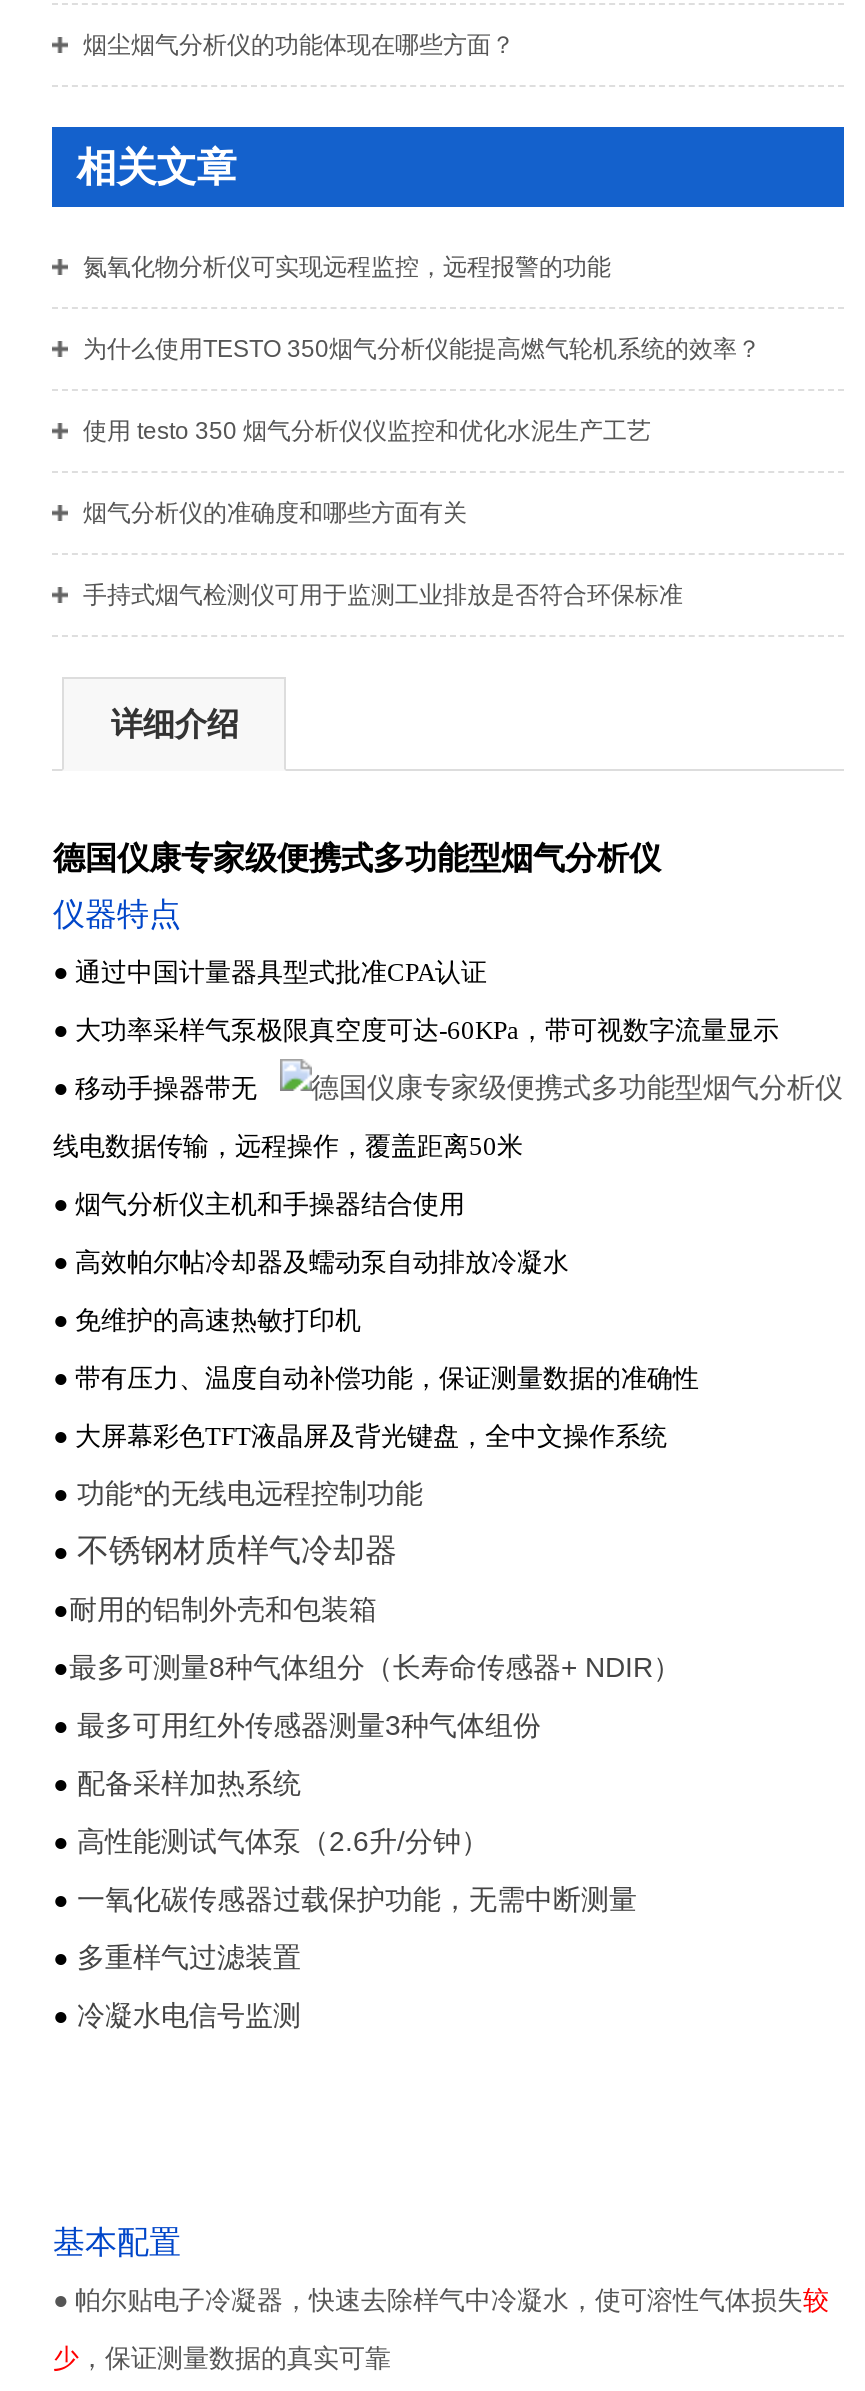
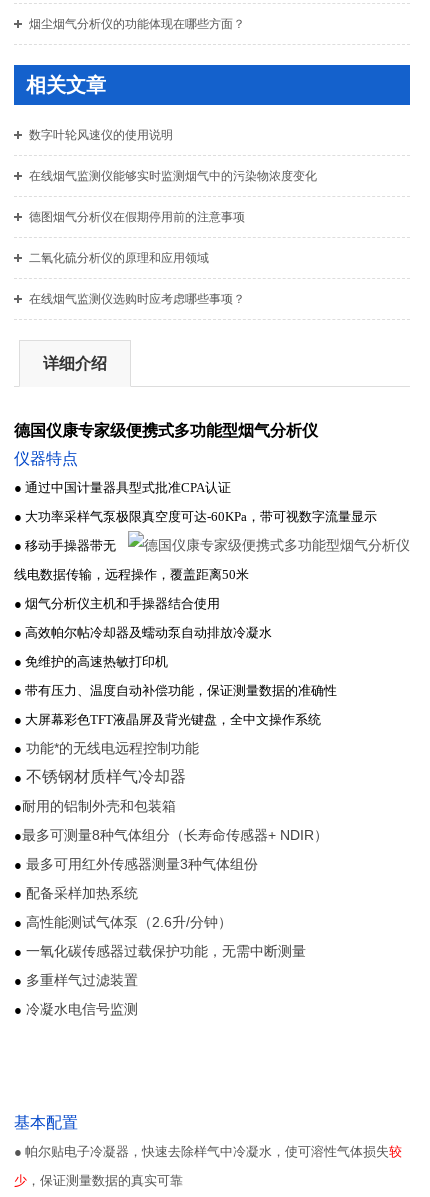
[83,254,611,282] 氮氧化物分析仪可实现远程监控，远程报警的功能 -> [29,128,173,142] 数字叶轮风速仪的使用说明
[83,336,761,364] 为什么使用TESTO 350烟气分析仪能提高燃气轮机系统的效率？ -> [29,169,317,183] 在线烟气监测仪能够实时监测烟气中的污染物浓度变化
[83,418,651,446] 使用 testo 350 烟气分析仪仪监控和优化水泥生产工艺 -> [29,210,245,224] 德图烟气分析仪在假期停用前的注意事项
[83,500,467,528] 烟气分析仪的准确度和哪些方面有关 -> [29,251,209,265] 二氧化硫分析仪的原理和应用领域
[83,582,683,610] 手持式烟气检测仪可用于监测工业排放是否符合环保标准 -> [29,292,245,306] 在线烟气监测仪选购时应考虑哪些事项？

